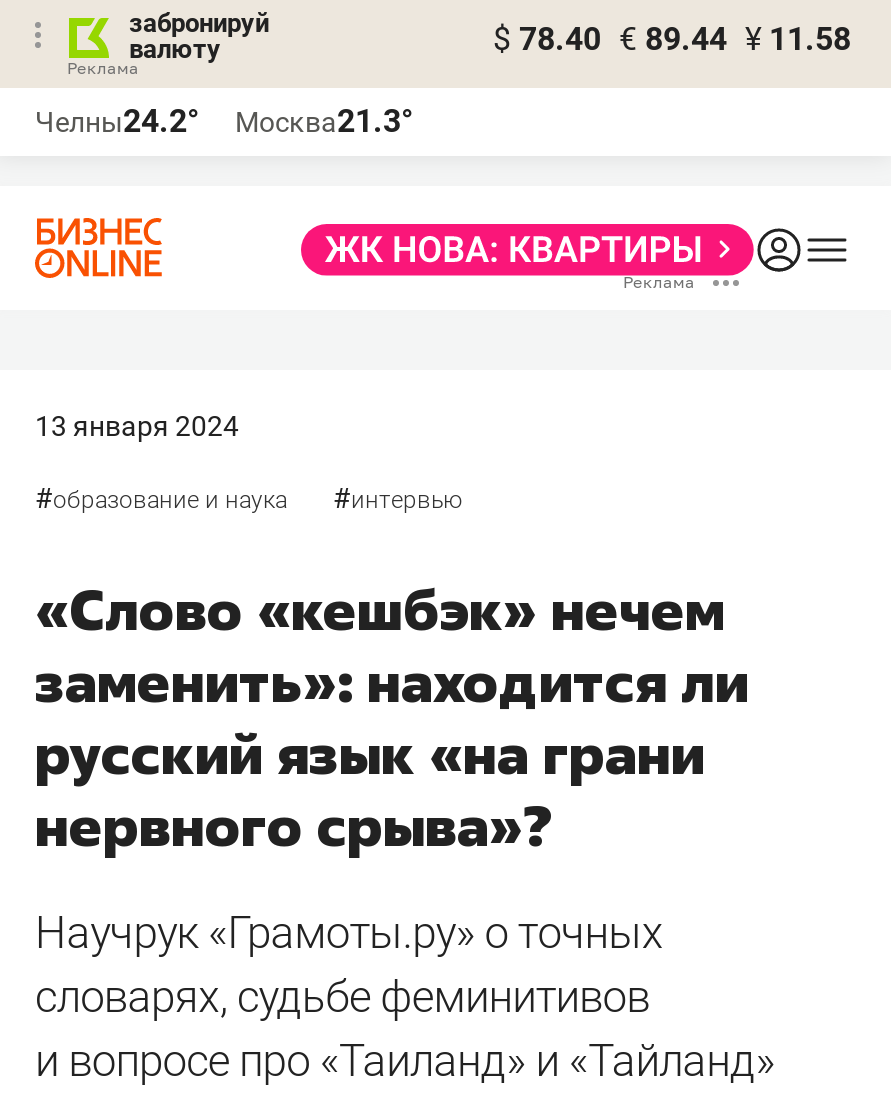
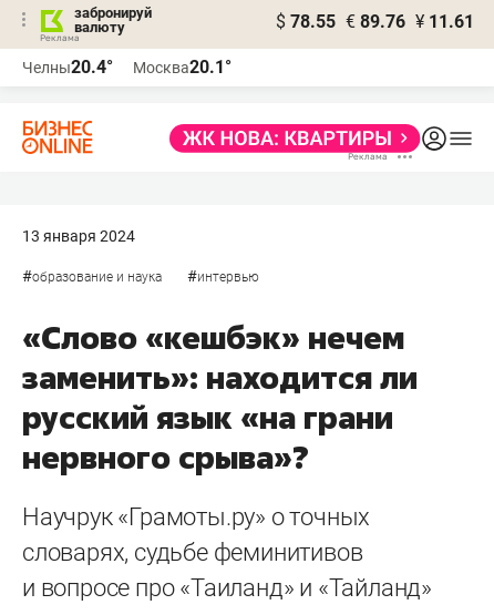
[493,20,851,58] $ 78.40 € 89.44 ¥ 11.58 -> [276,11,474,32] $ 78.55 € 89.76 ¥ 11.61
[35,102,199,140] Челны24.2° -> [22,57,113,78] Челны20.4°
[235,102,413,140] Москва21.3° -> [133,57,231,78] Москва20.1°

